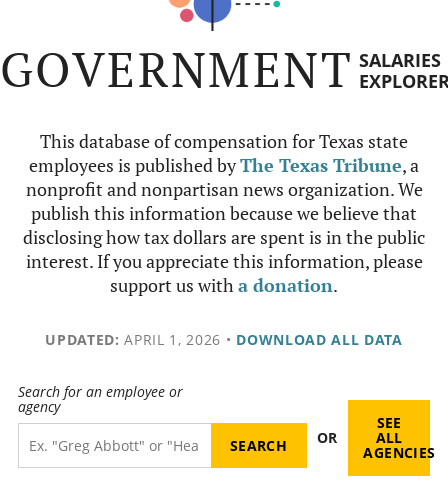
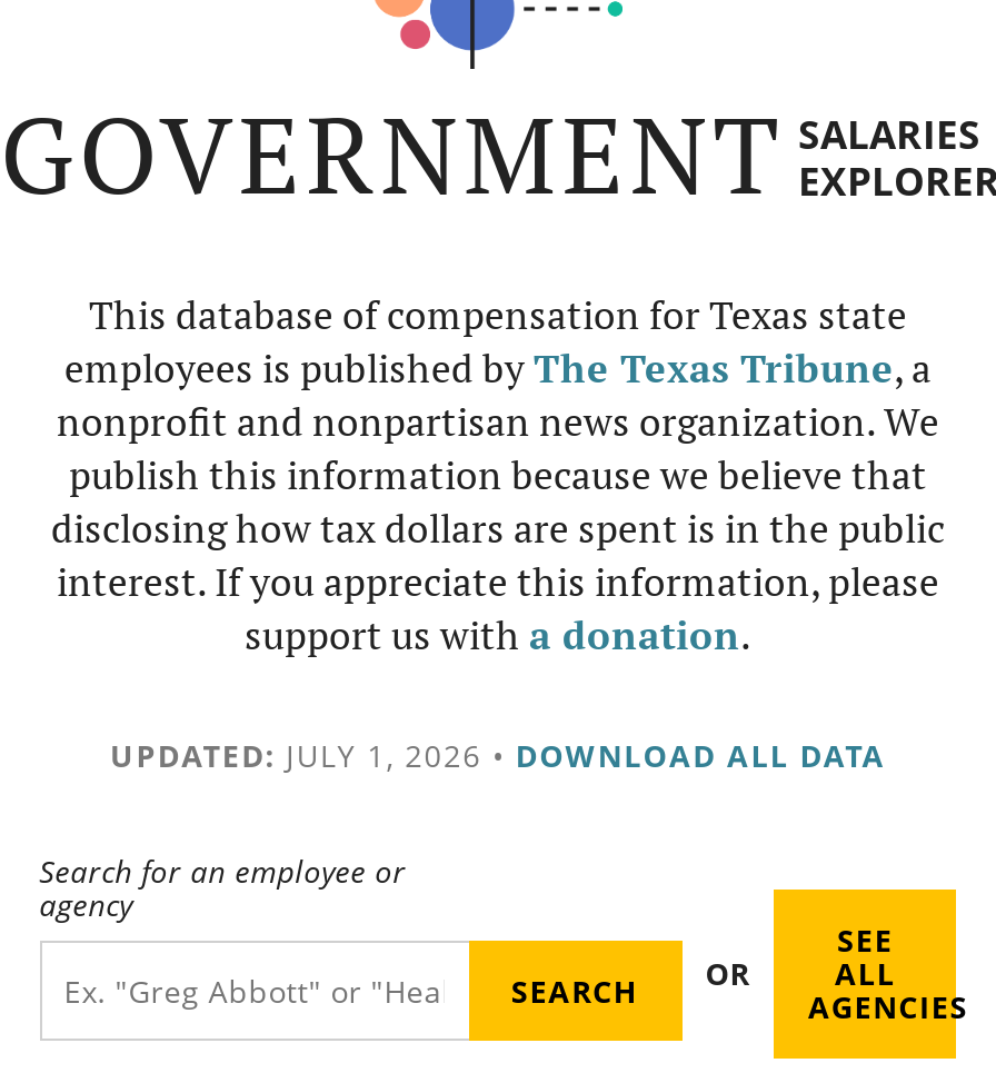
[45,330,403,349] UPDATED: APRIL 1, 2026 • DOWNLOAD ALL DATA -> [110,734,886,776] UPDATED: JULY 1, 2026 • DOWNLOAD ALL DATA

